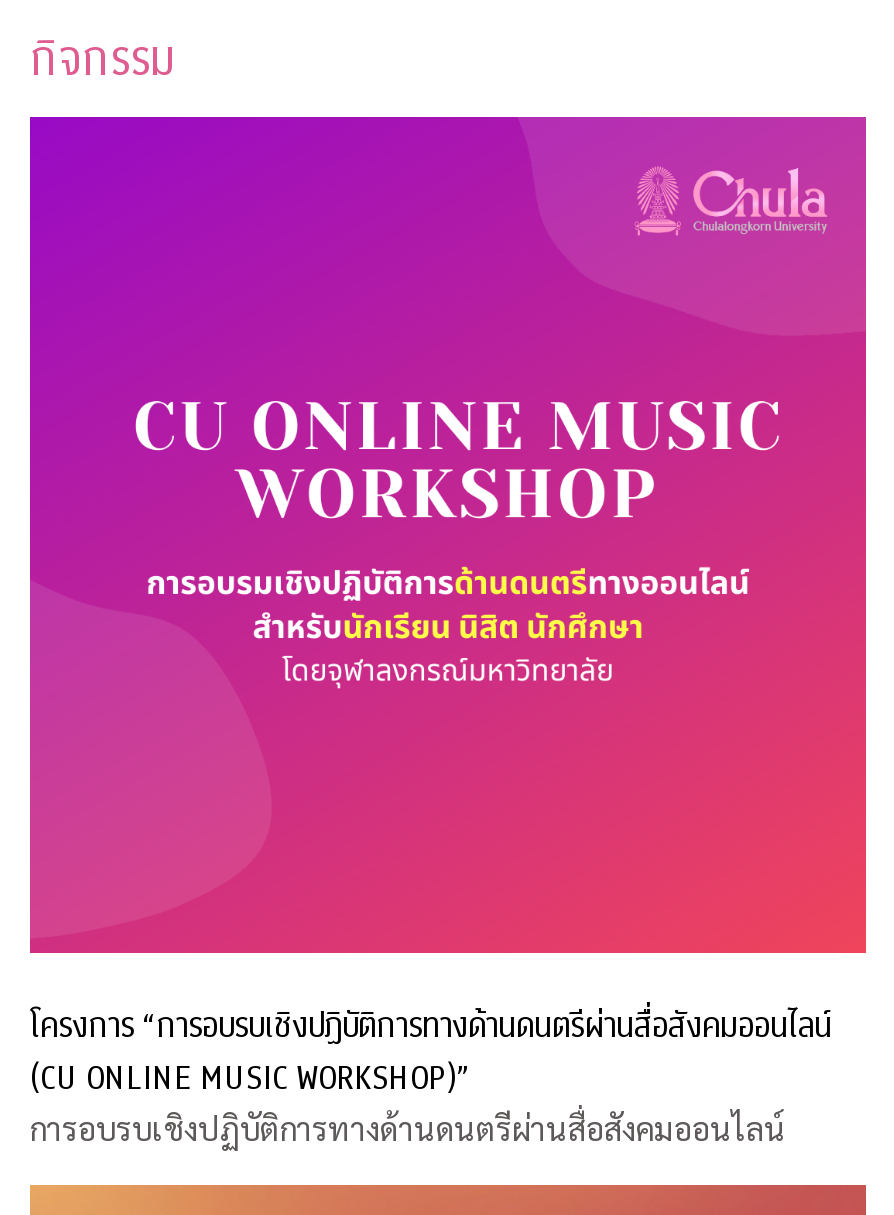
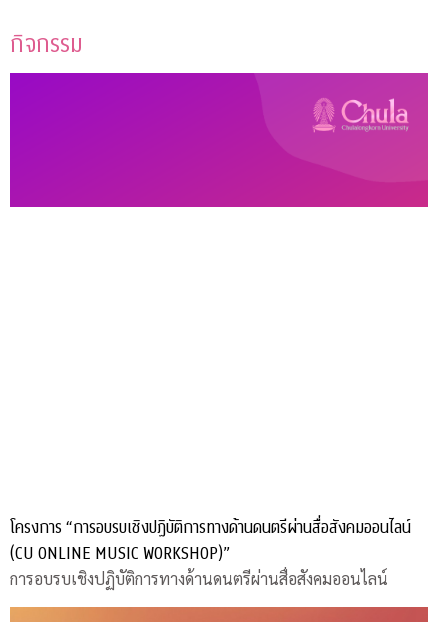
[28,385,868,955] [image] -> none

